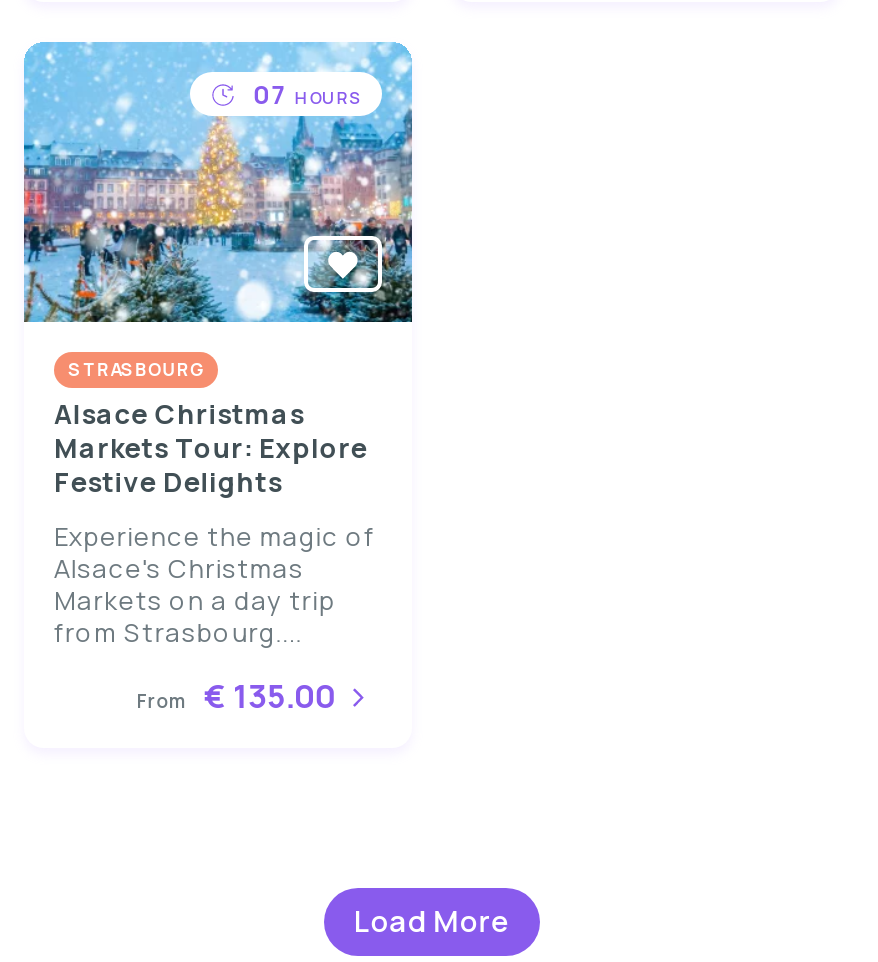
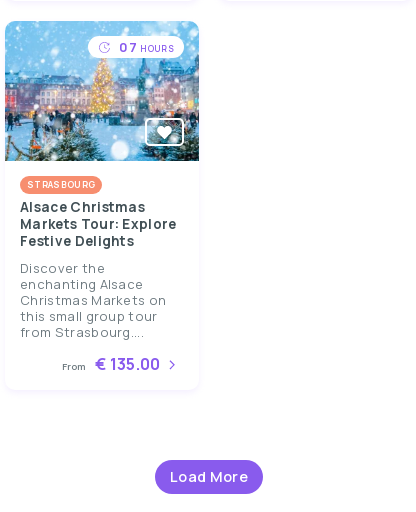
[54,518,375,618] Experience the magic of | Alsace's Christmas | Markets on a day trip -> [20,259,166,325] Discover the | enchanting Alsace | Christmas Markets on | this small group tour

